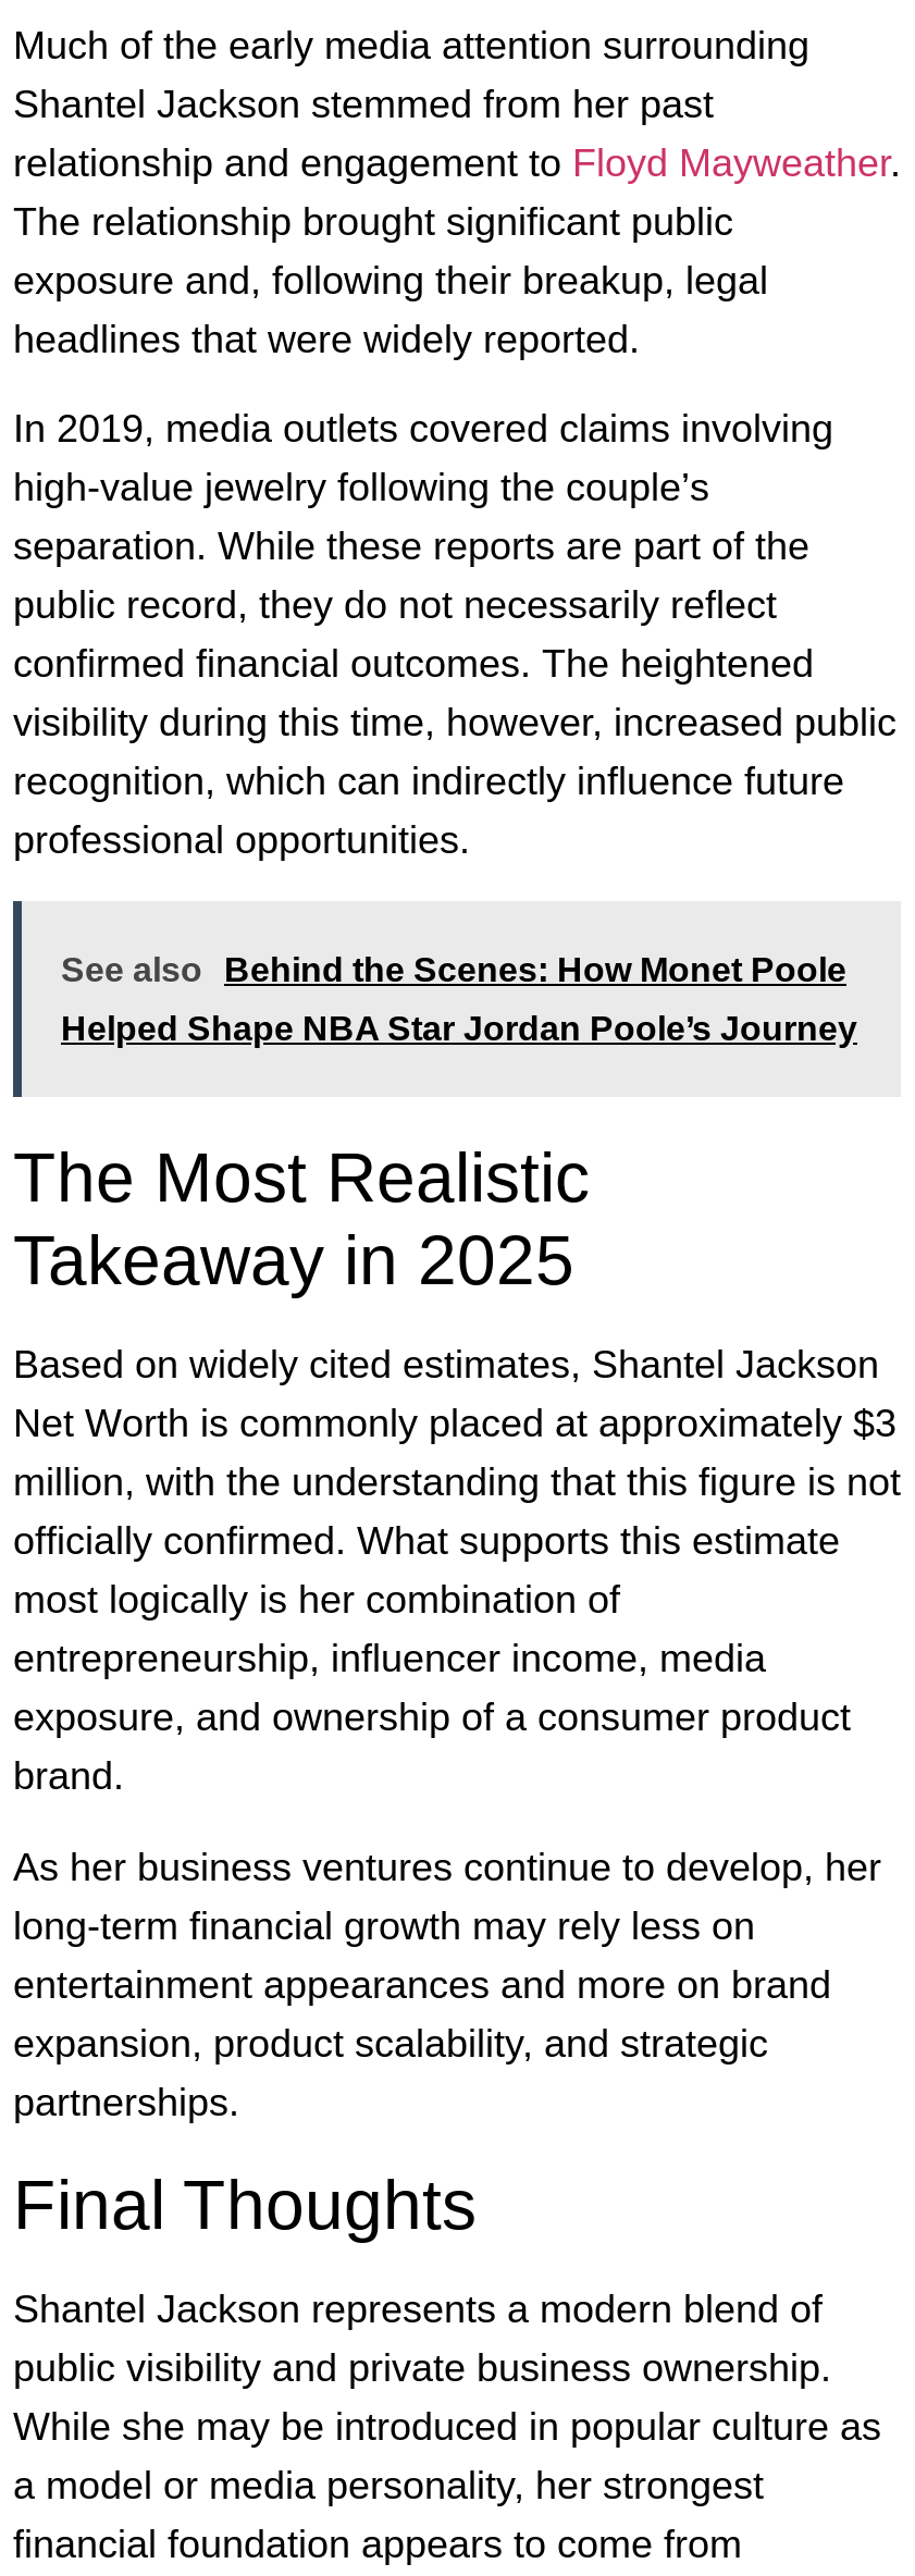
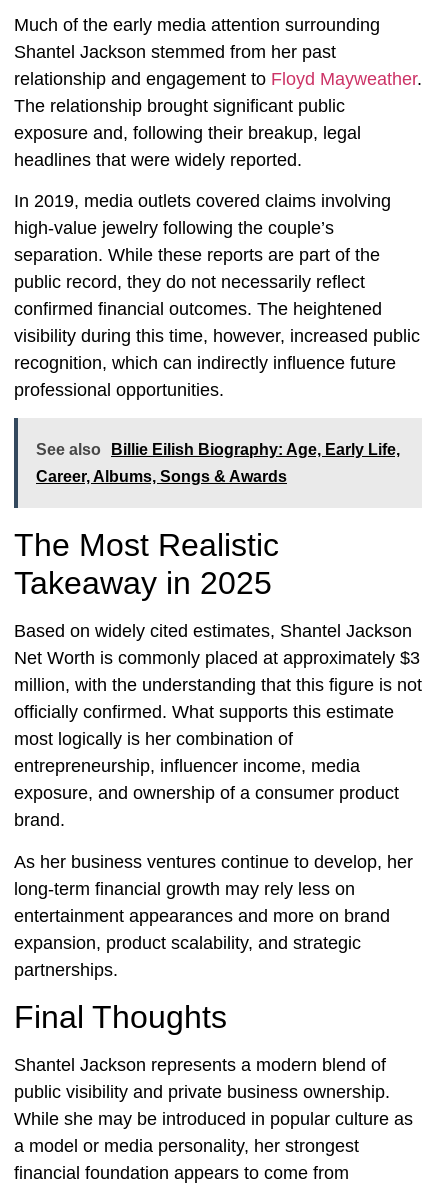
[61,952,846,989] See also Behind the Scenes: How Monet Poole -> [36,441,400,458] See also Billie Eilish Biography: Age, Early Life,
[61,1011,857,1048] Helped Shape NBA Star Jordan Poole’s Journey -> [36,468,287,485] Career, Albums, Songs & Awards

